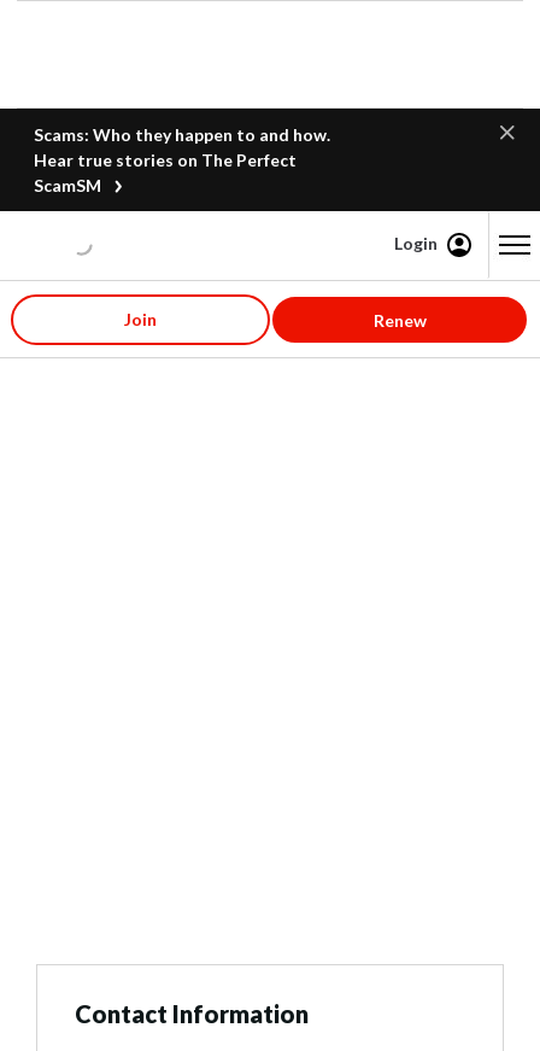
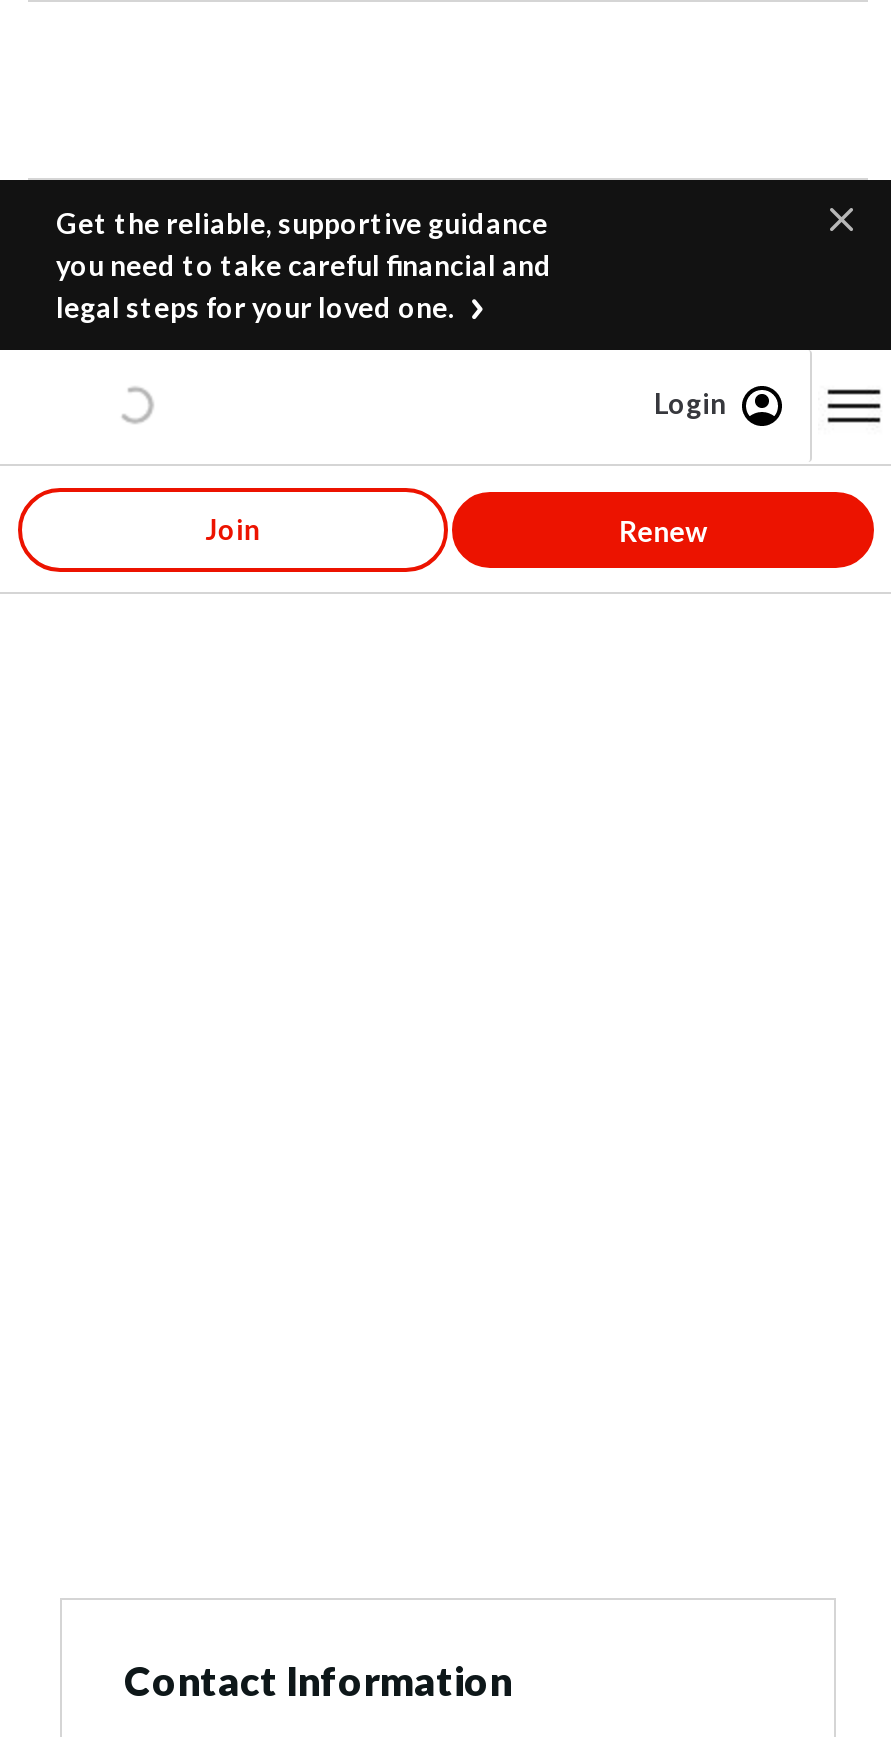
[34,124,330,195] Scams: Who they happen to and how. | Hear true stories on The Perfect | ScamSM -> [56,206,552,324] Get the reliable, supportive guidance | you need to take careful financial and | legal steps for your loved one.

